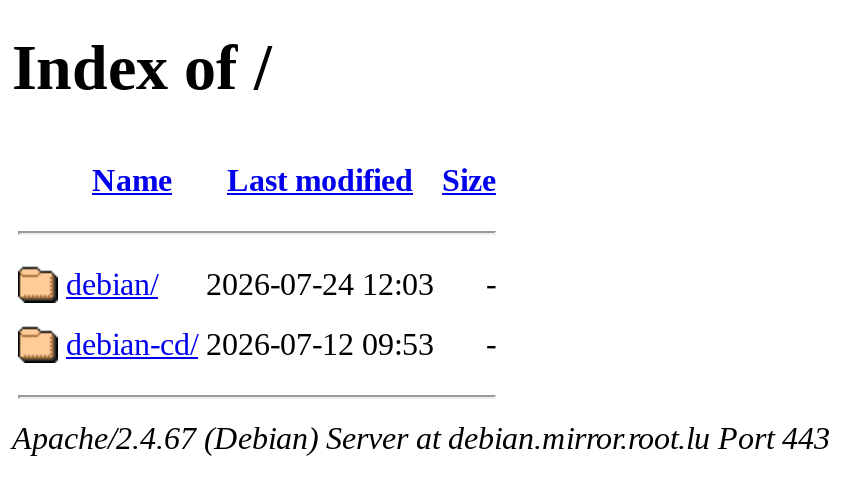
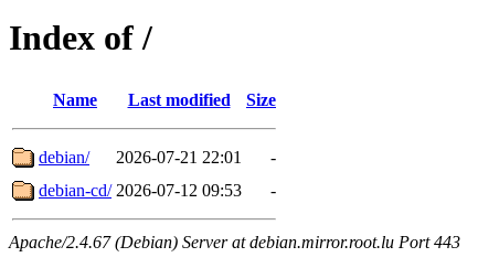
[206,267,434,301] 2026-07-24 12:03 -> [116,148,242,166] 2026-07-21 22:01

